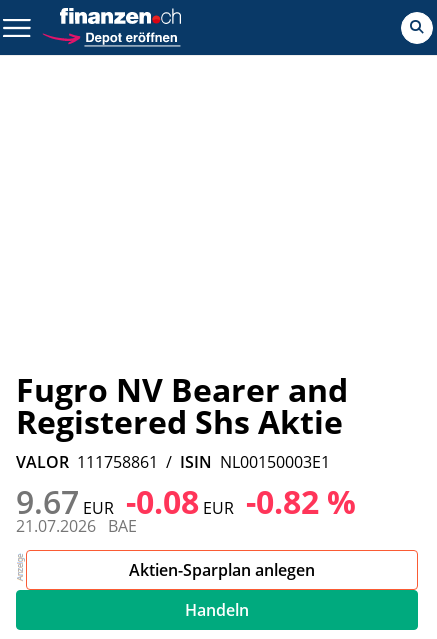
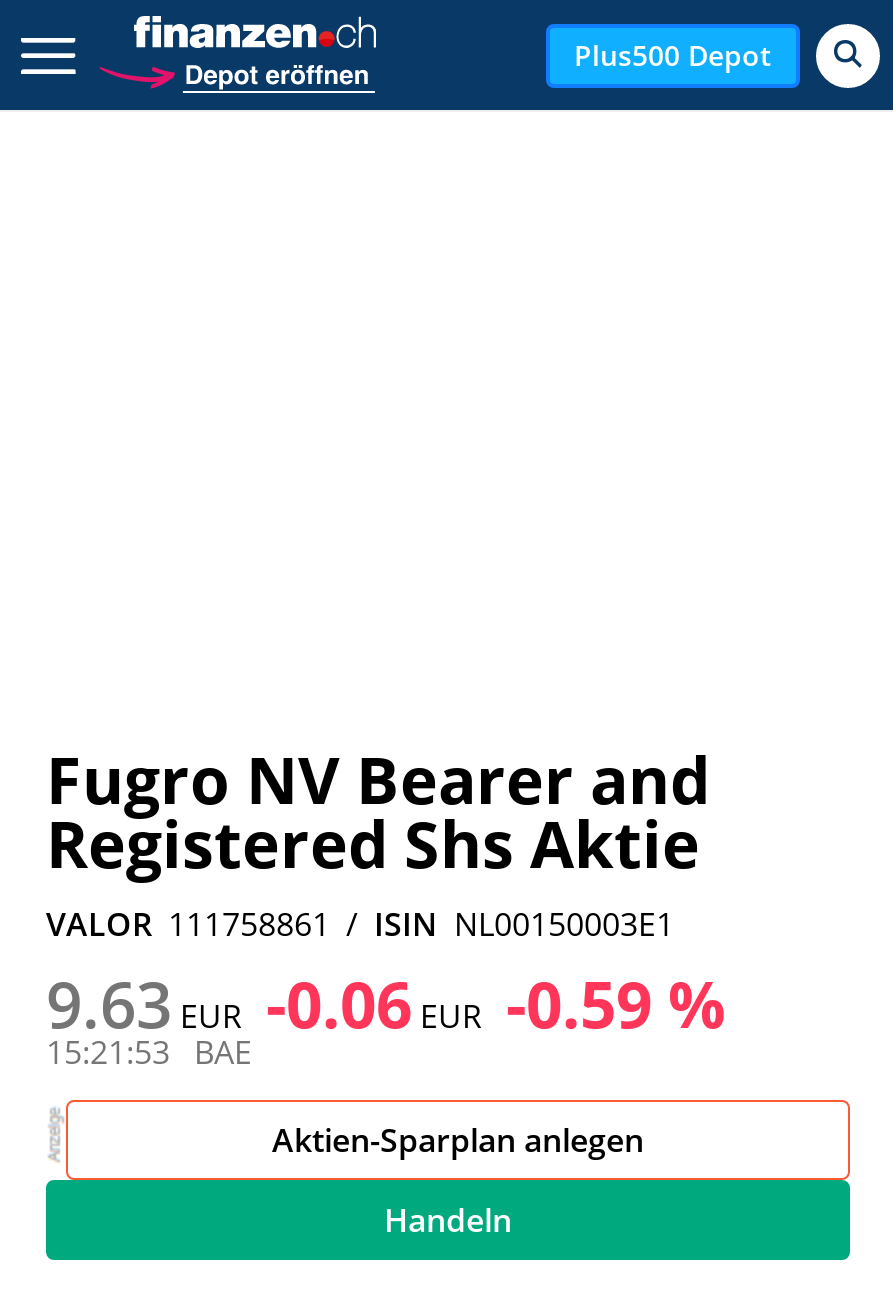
none -> [574,35,772,73] Plus500 Depot
[16,480,356,523] 9.67 EUR -0.08 EUR -0.82 % -> [46,960,726,1046] 9.63 EUR -0.06 EUR -0.59 %
[16,515,137,537] 21.07.2026 BAE -> [46,1030,252,1074] 15:21:53 BAE

